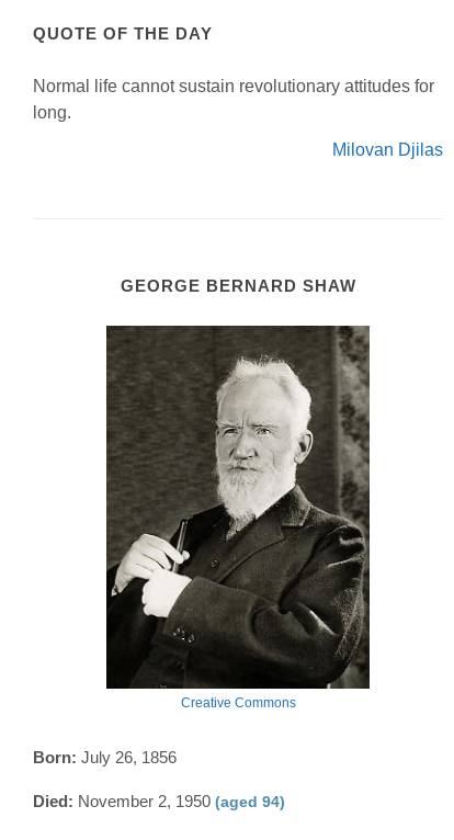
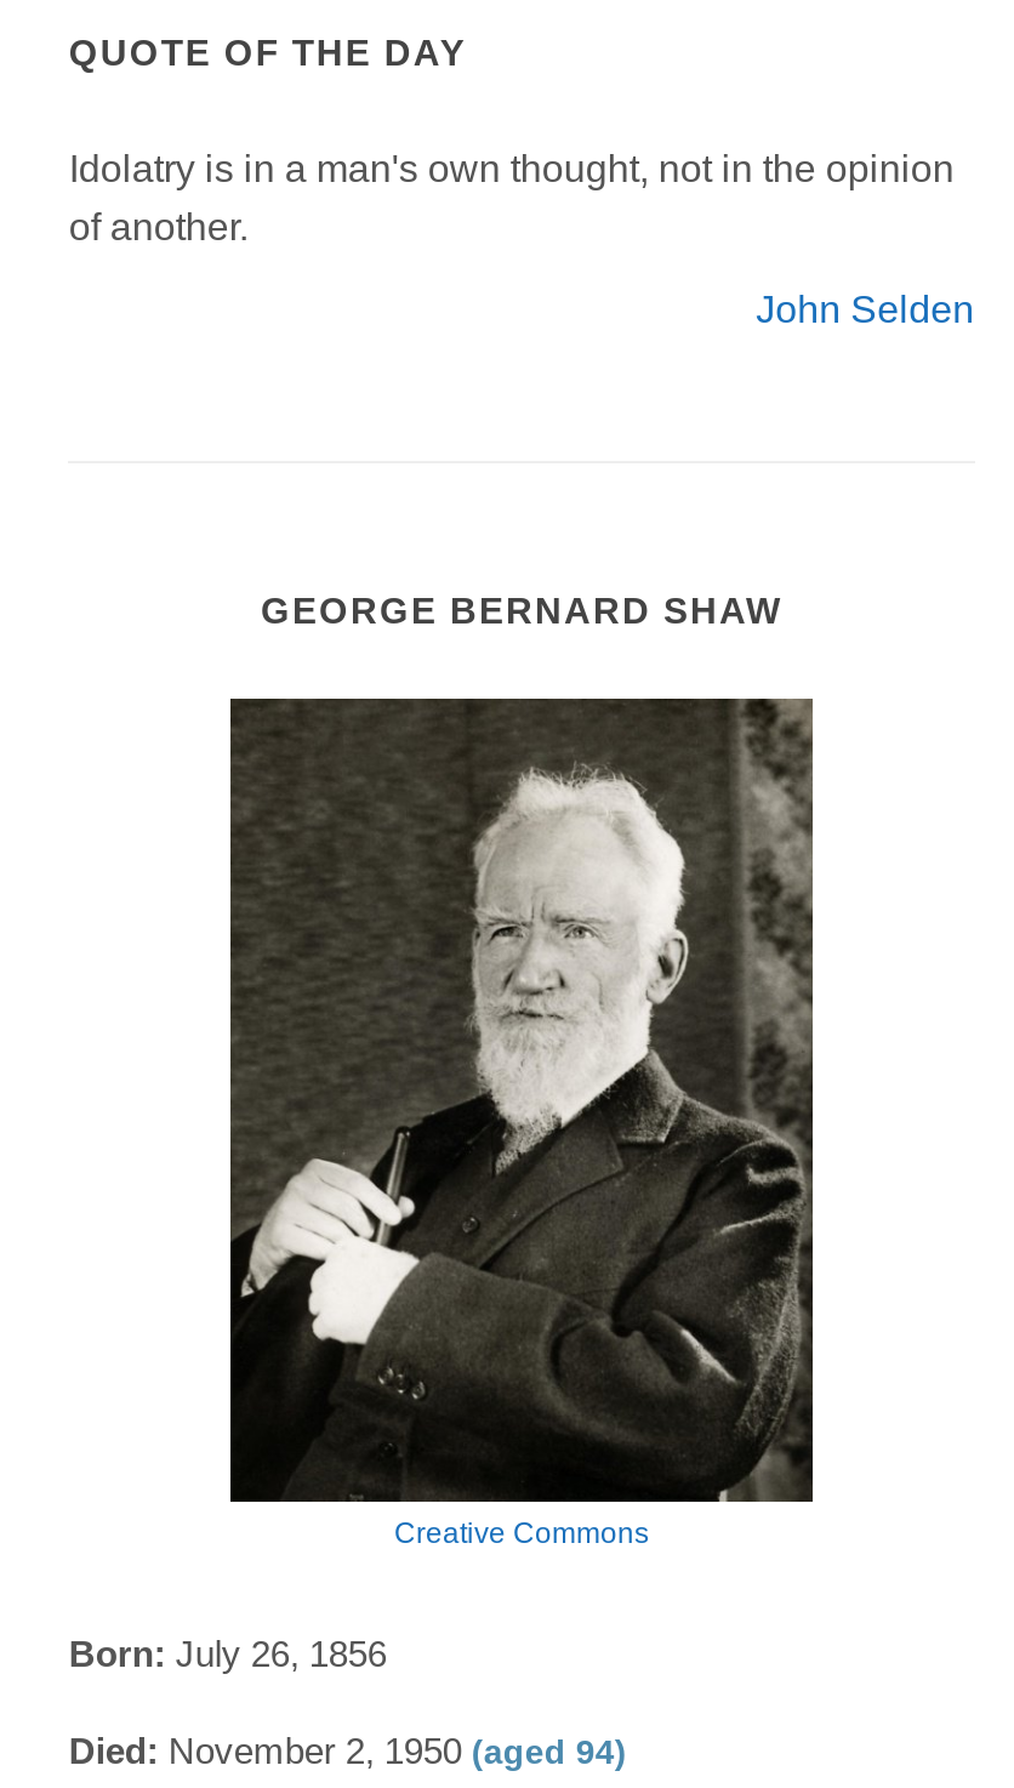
[33,76,435,121] Normal life cannot sustain revolutionary attitudes for | long. -> [69,147,954,246] Idolatry is in a man's own thought, not in the opinion | of another.
[332,140,443,159] Milovan Djilas -> [756,288,974,329] John Selden

